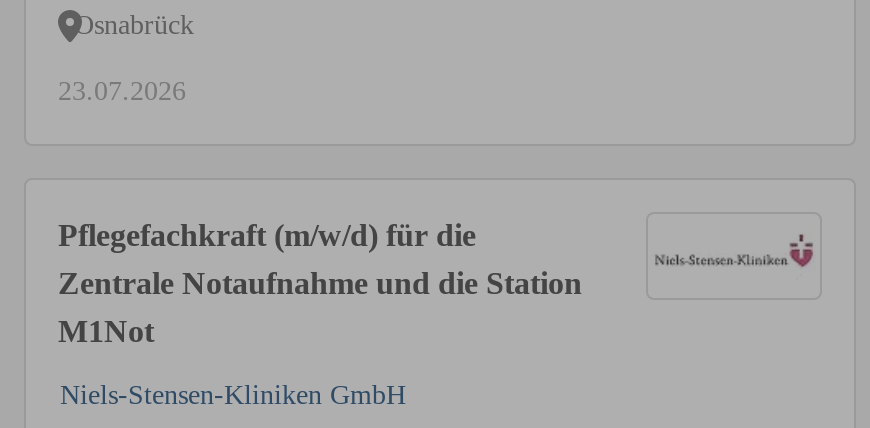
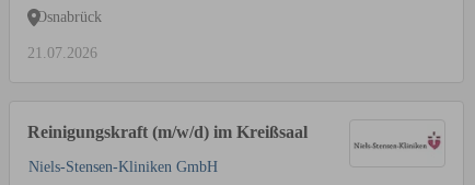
[58,77,186,107] 23.07.2026 -> [27,45,97,62] 21.07.2026
[58,219,582,349] Pflegefachkraft (m/w/d) für die | Zentrale Notaufnahme und die Station | M1Not -> [27,123,308,142] Reinigungskraft (m/w/d) im Kreißsaal

